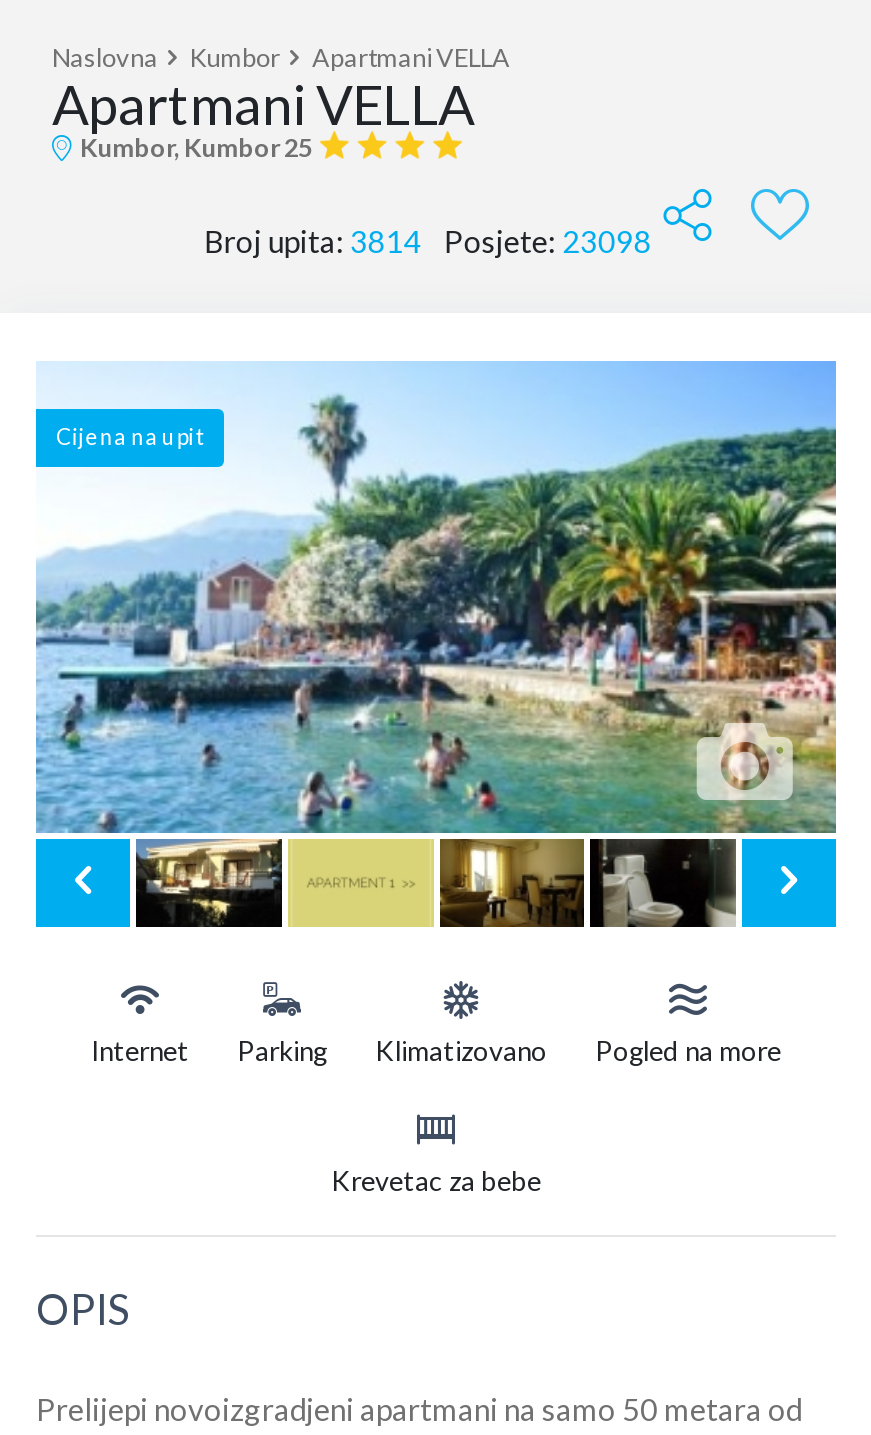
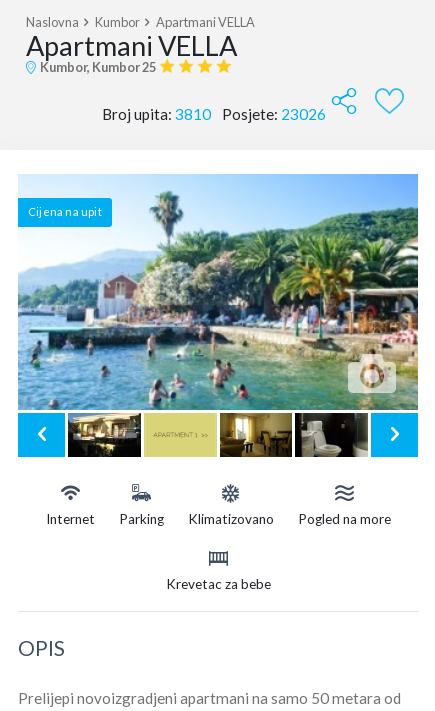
[204,223,652,259] Broj upita: 3814 Posjete: 23098 -> [102,105,326,123] Broj upita: 3810 Posjete: 23026

